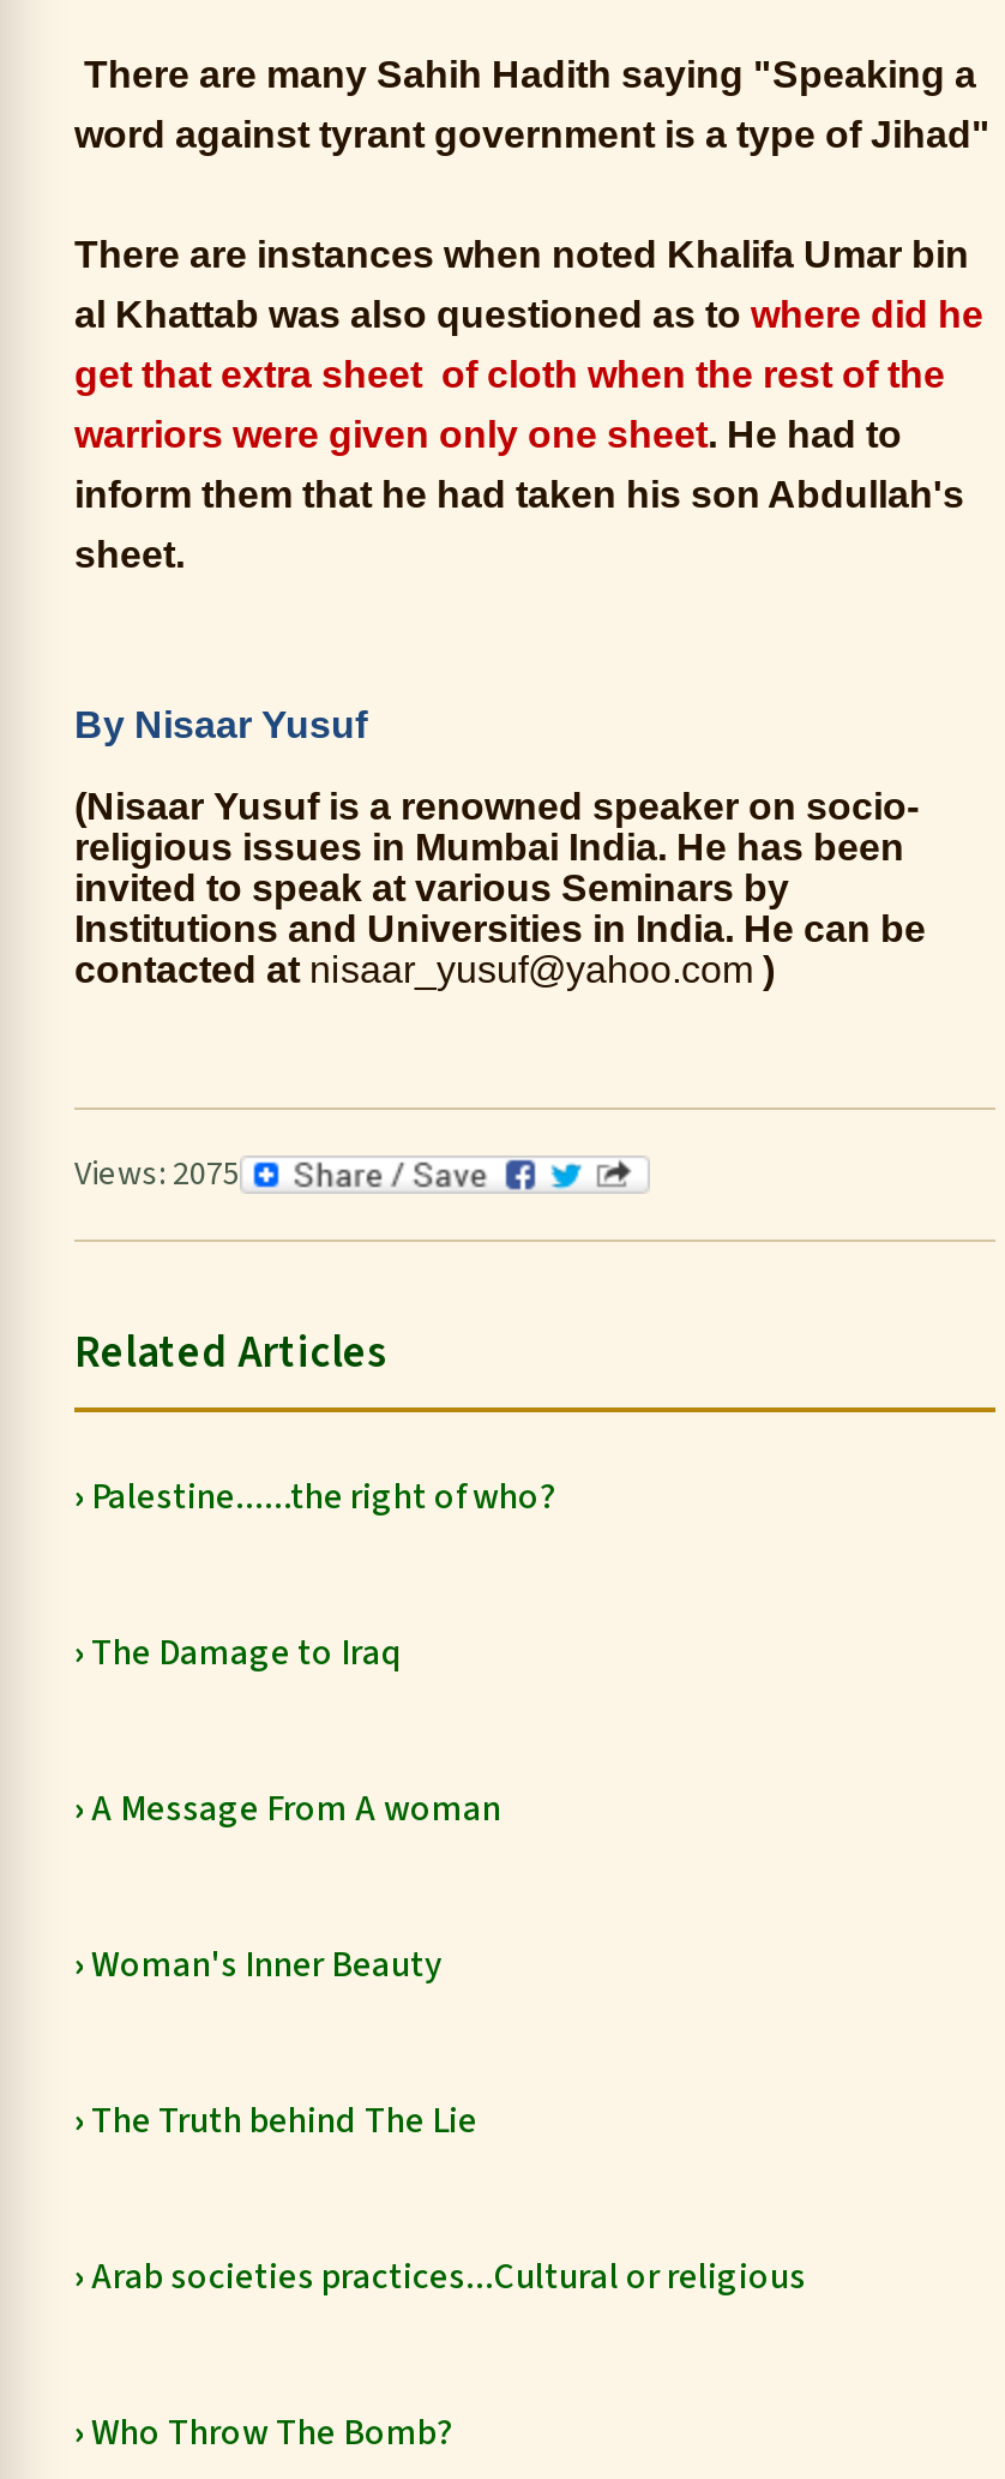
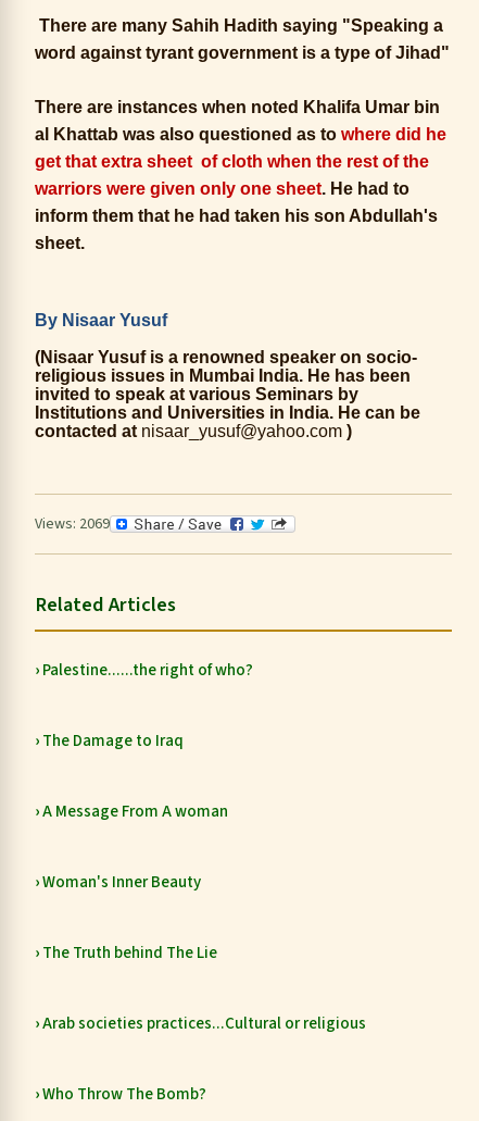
[74,1151,240,1199] Views: 2075 -> [35,514,110,535] Views: 2069

